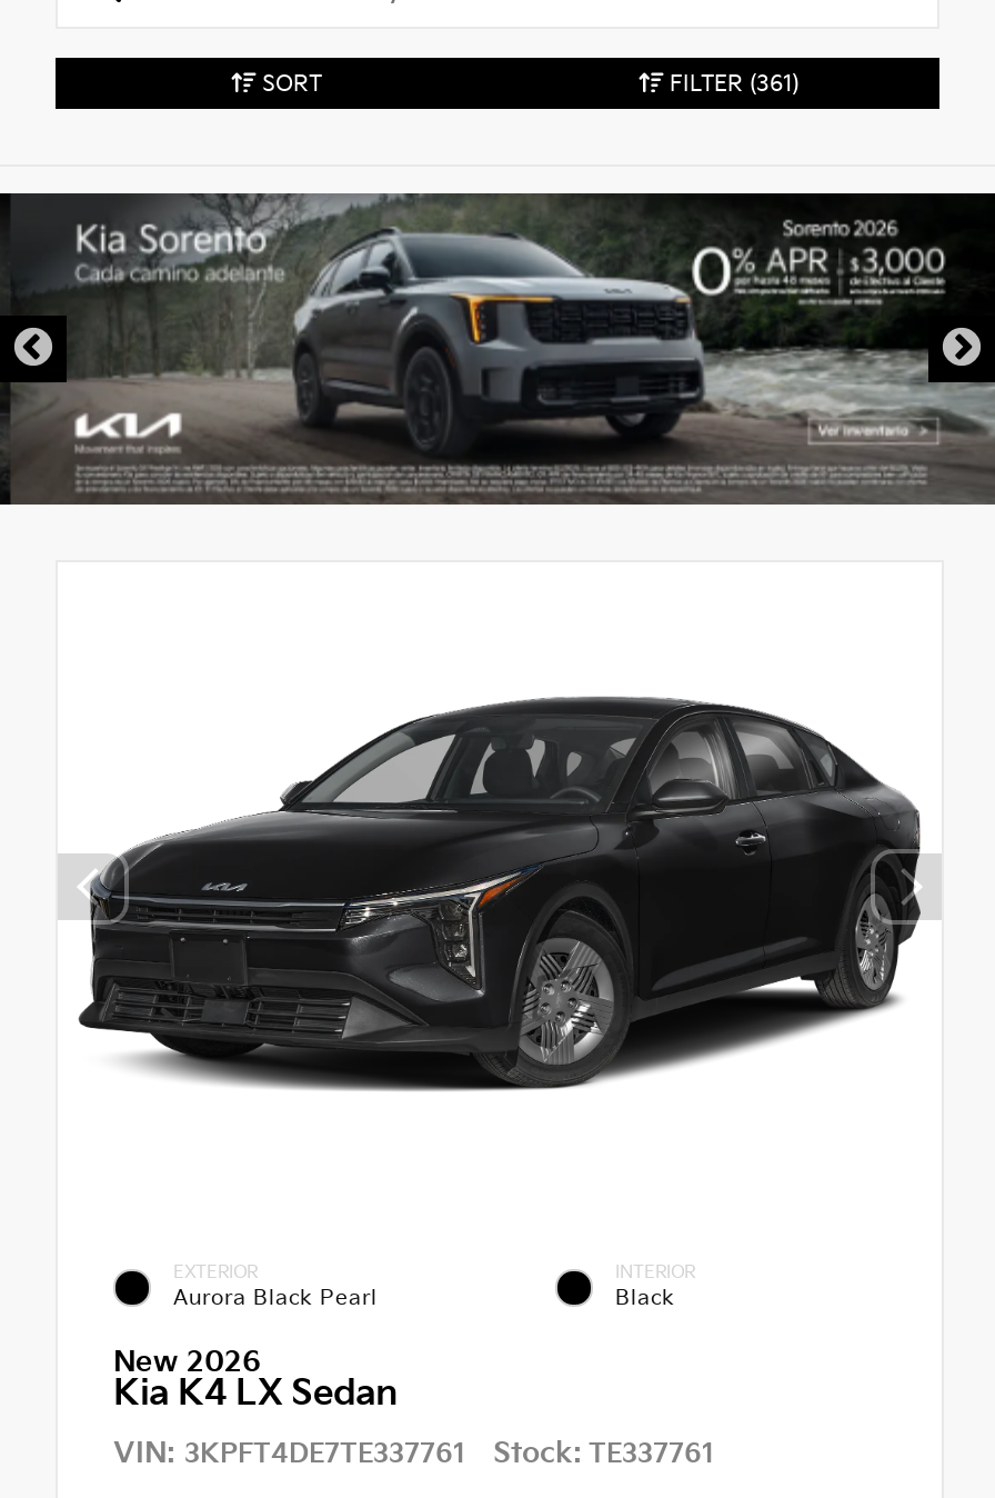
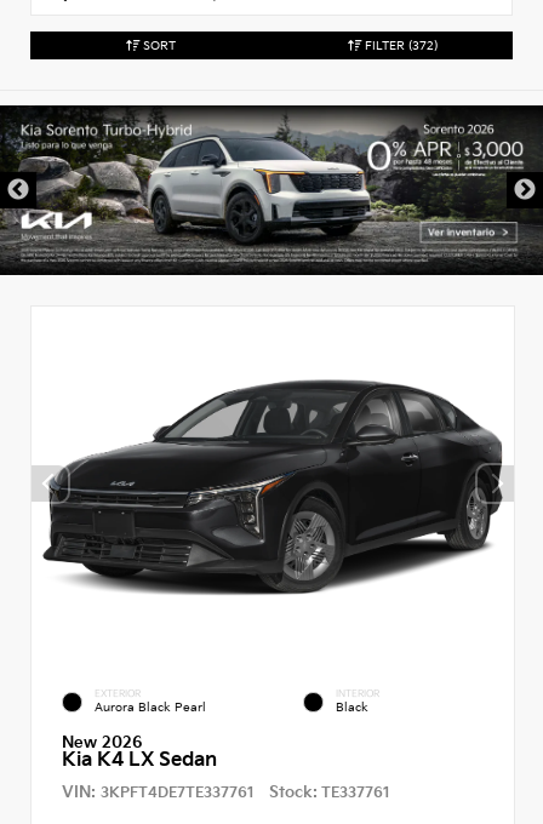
[663,71,798,97] FILTER (361) -> [361,39,437,53] FILTER (372)
[7,193,988,505] [image] -> [4,105,539,274] [image]

